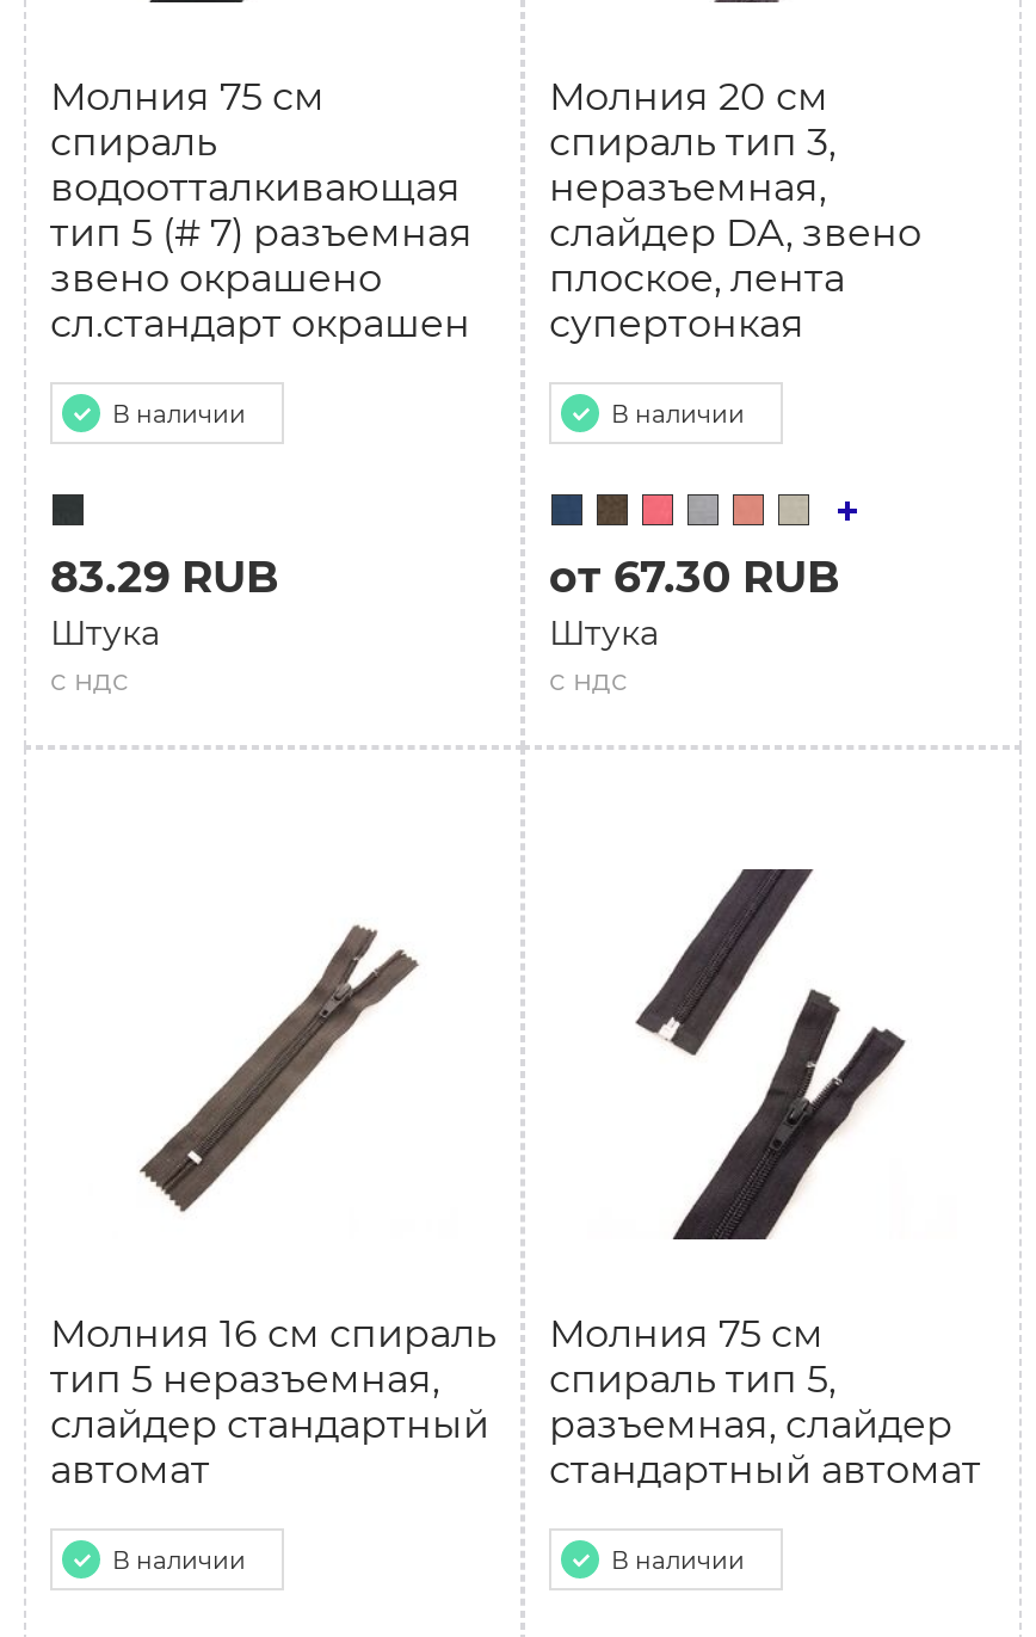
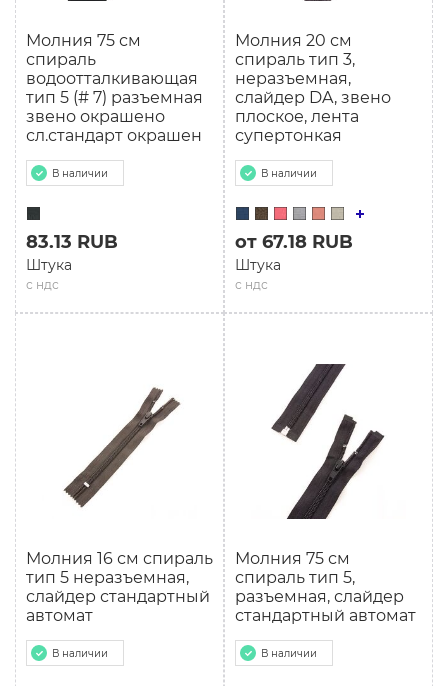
[50,552,279,604] 83.29 RUB -> [26,231,118,253] 83.13 RUB
[549,552,840,604] от 67.30 RUB -> [235,231,353,253] от 67.18 RUB

